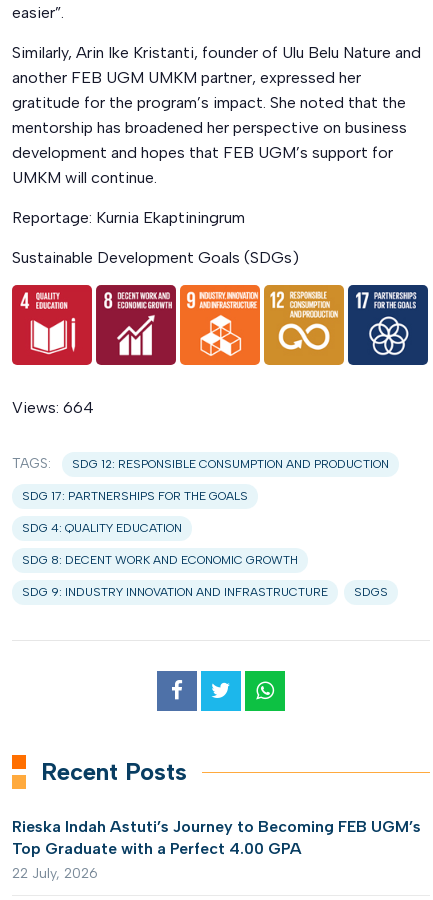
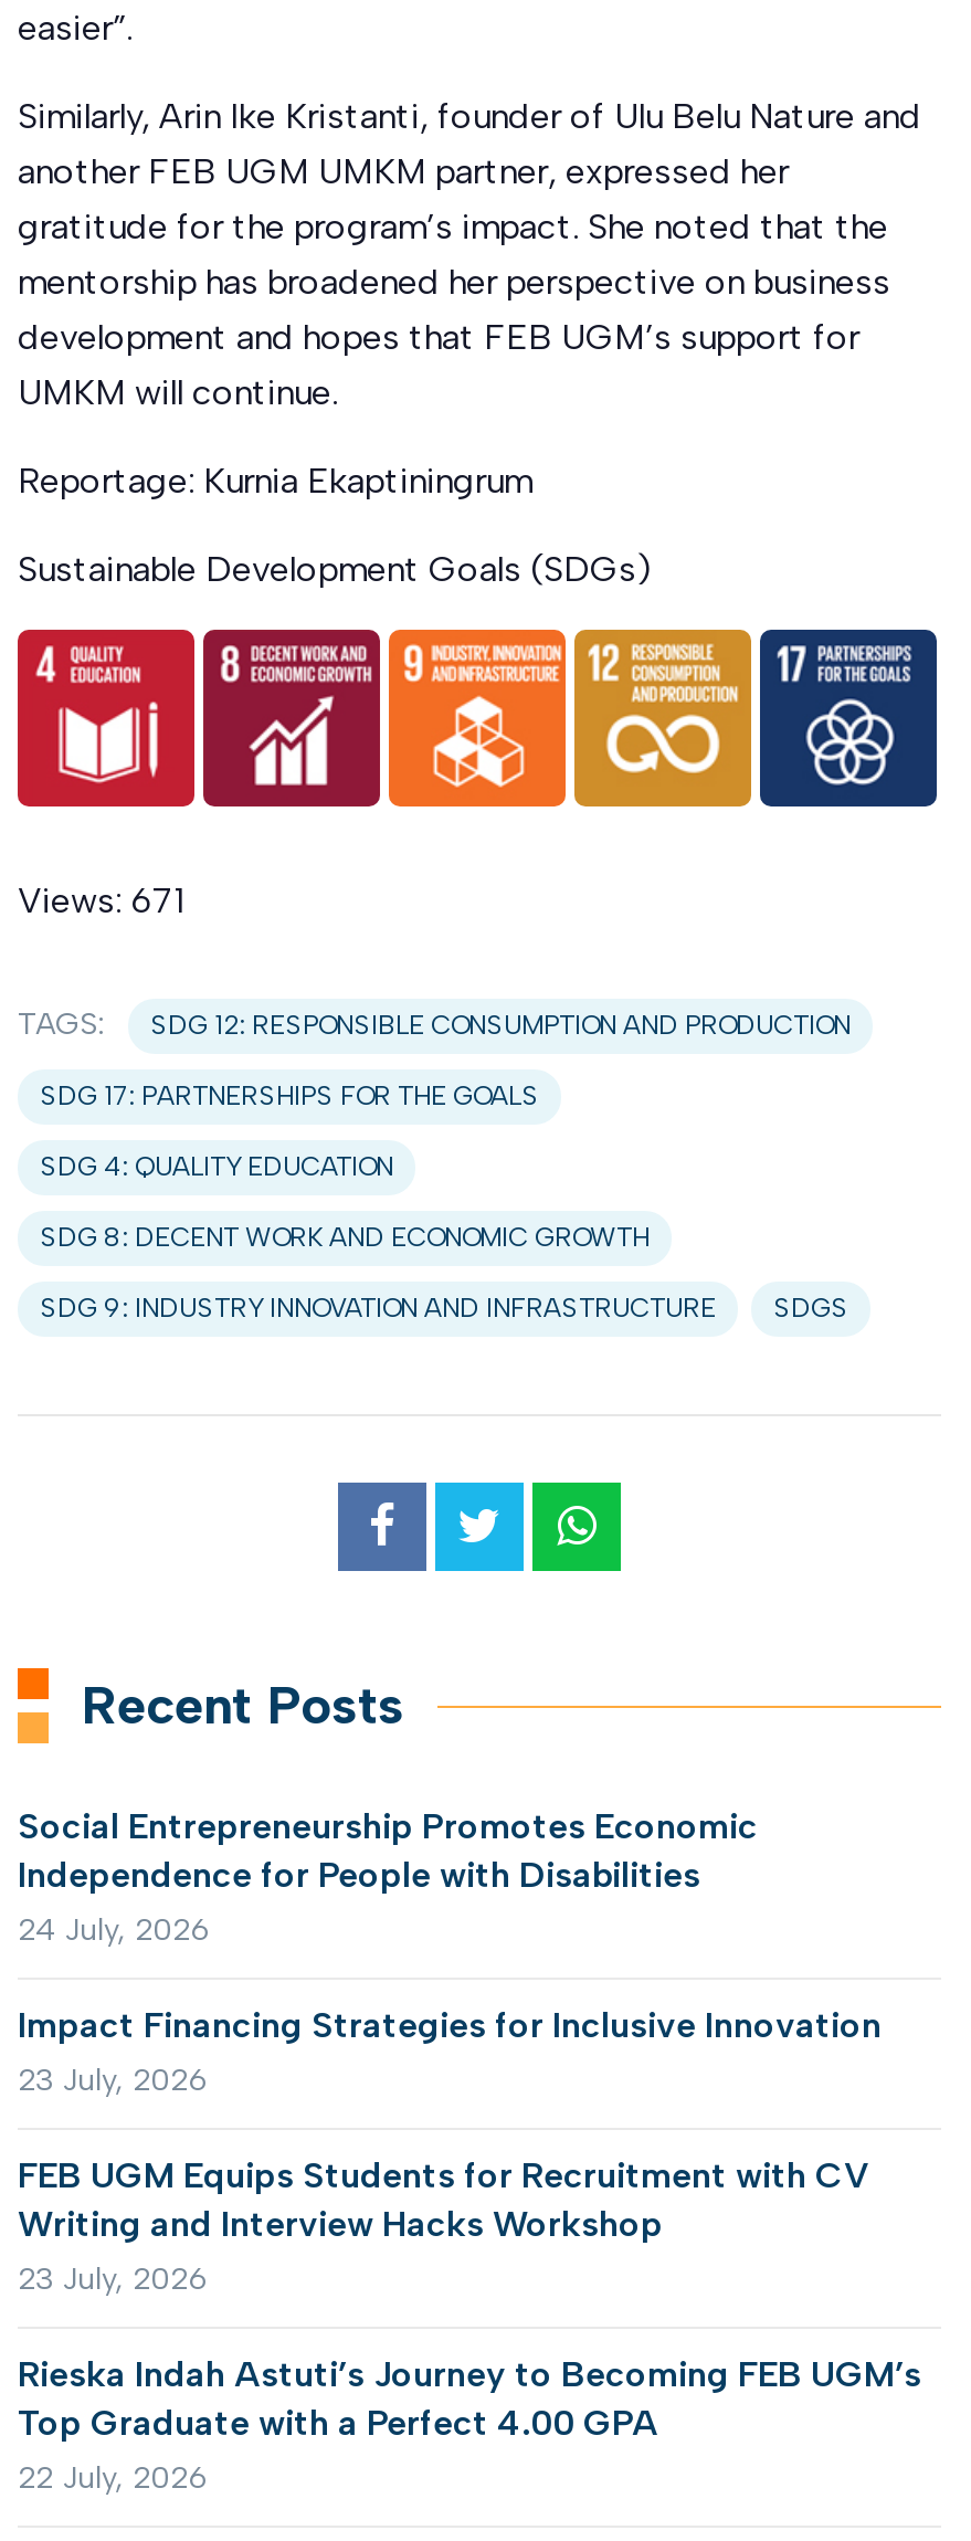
[12,398,94,417] Views: 664 -> [18,879,183,921] Views: 671
none -> [18,1806,882,2299] Social Entrepreneurship Promotes Economic | Independence for People with Disabilities | 24 July, 2026 | Impact Financing Strategies for Inclusive Innovation | 23 July, 2026 | FEB UGM Equips Students for Recruitment with CV | Writing and Interview Hacks Workshop | 23 July, 2026

